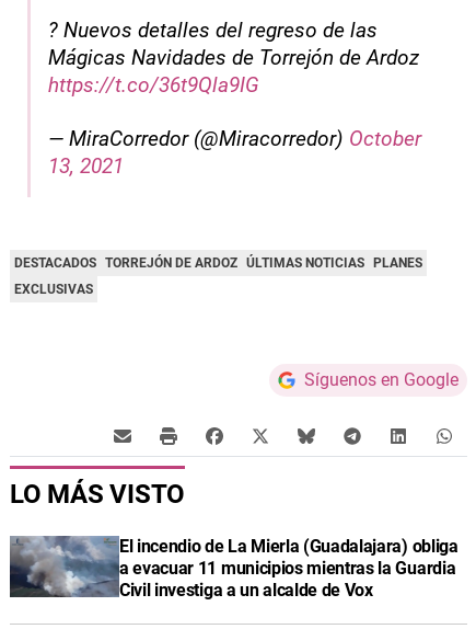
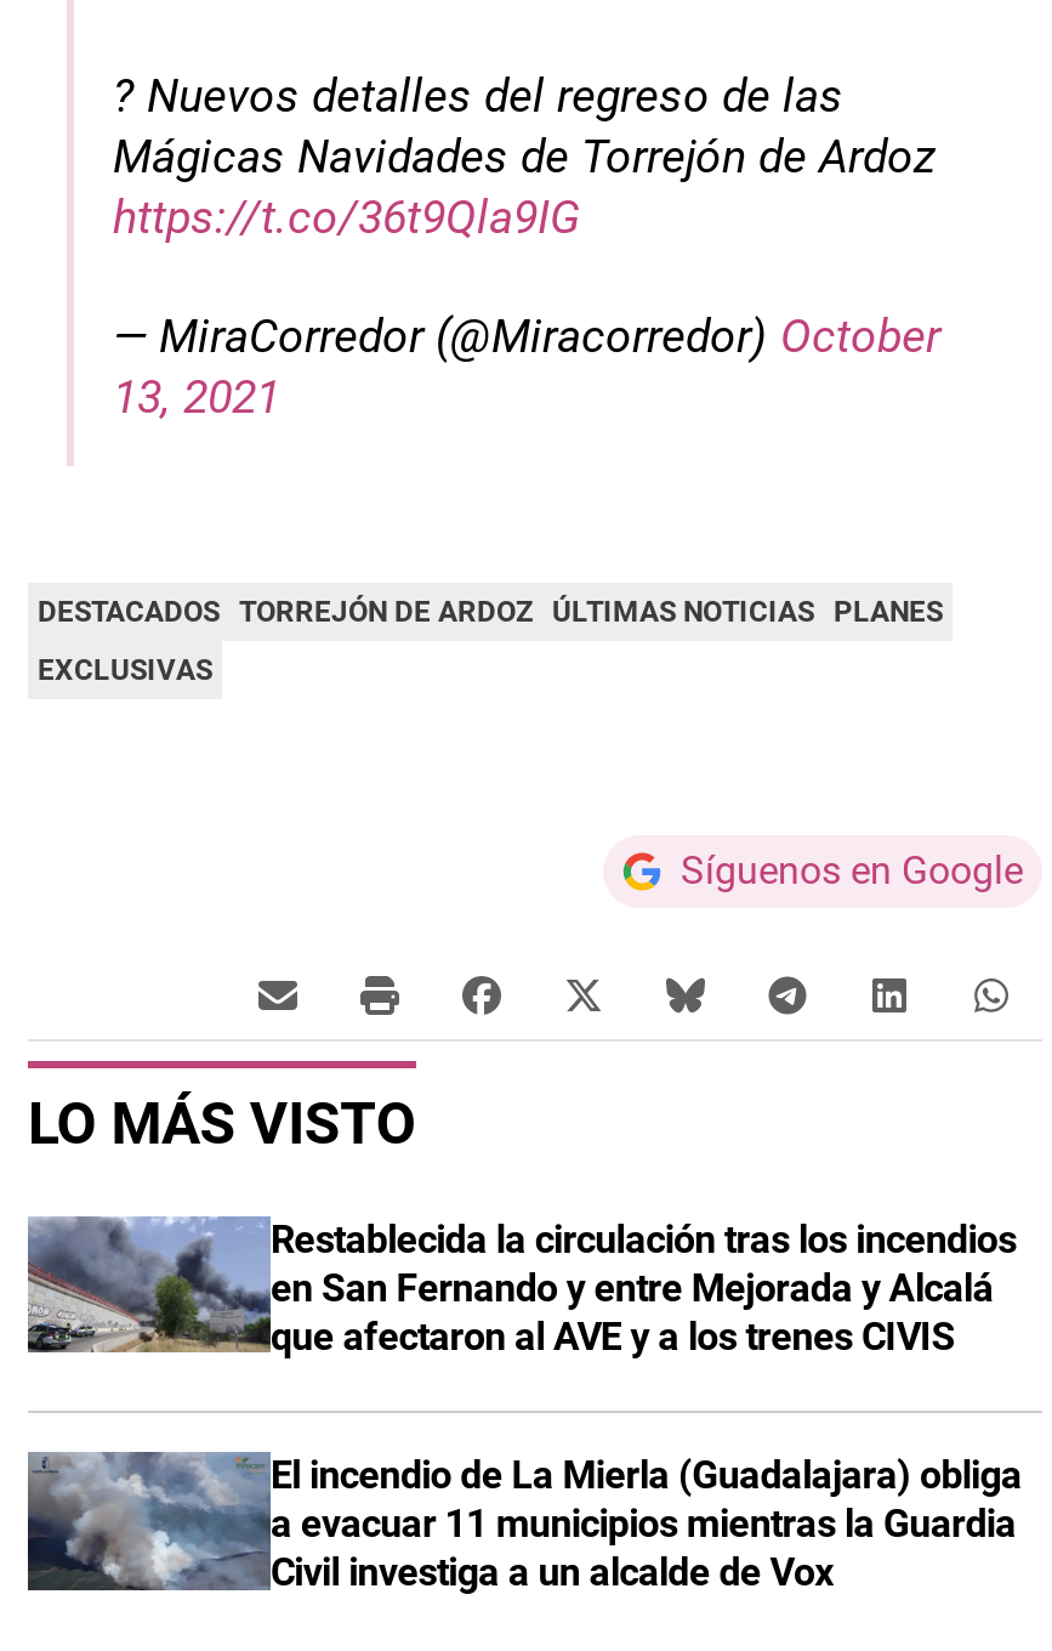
none -> [25,1216,1016,1360] [image] | Restablecida la circulación tras los incendios | en San Fernando y entre Mejorada y Alcalá | que afectaron al AVE y a los trenes CIVIS

